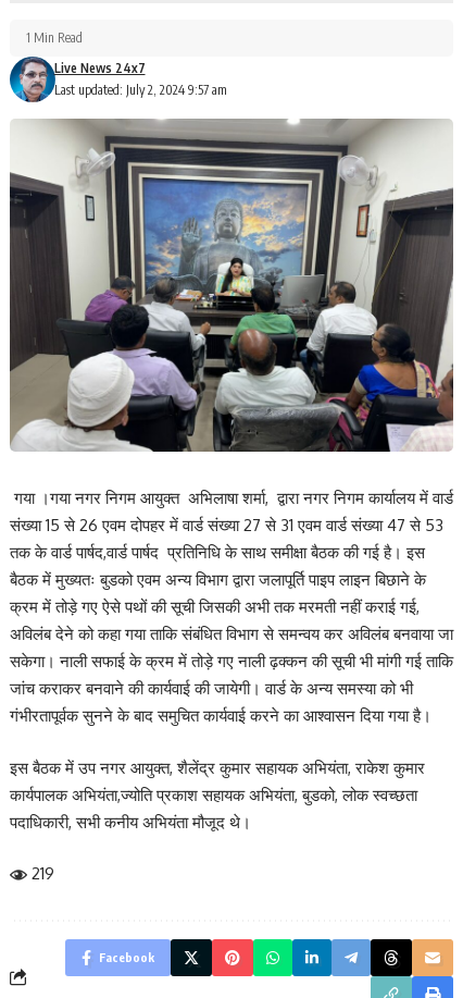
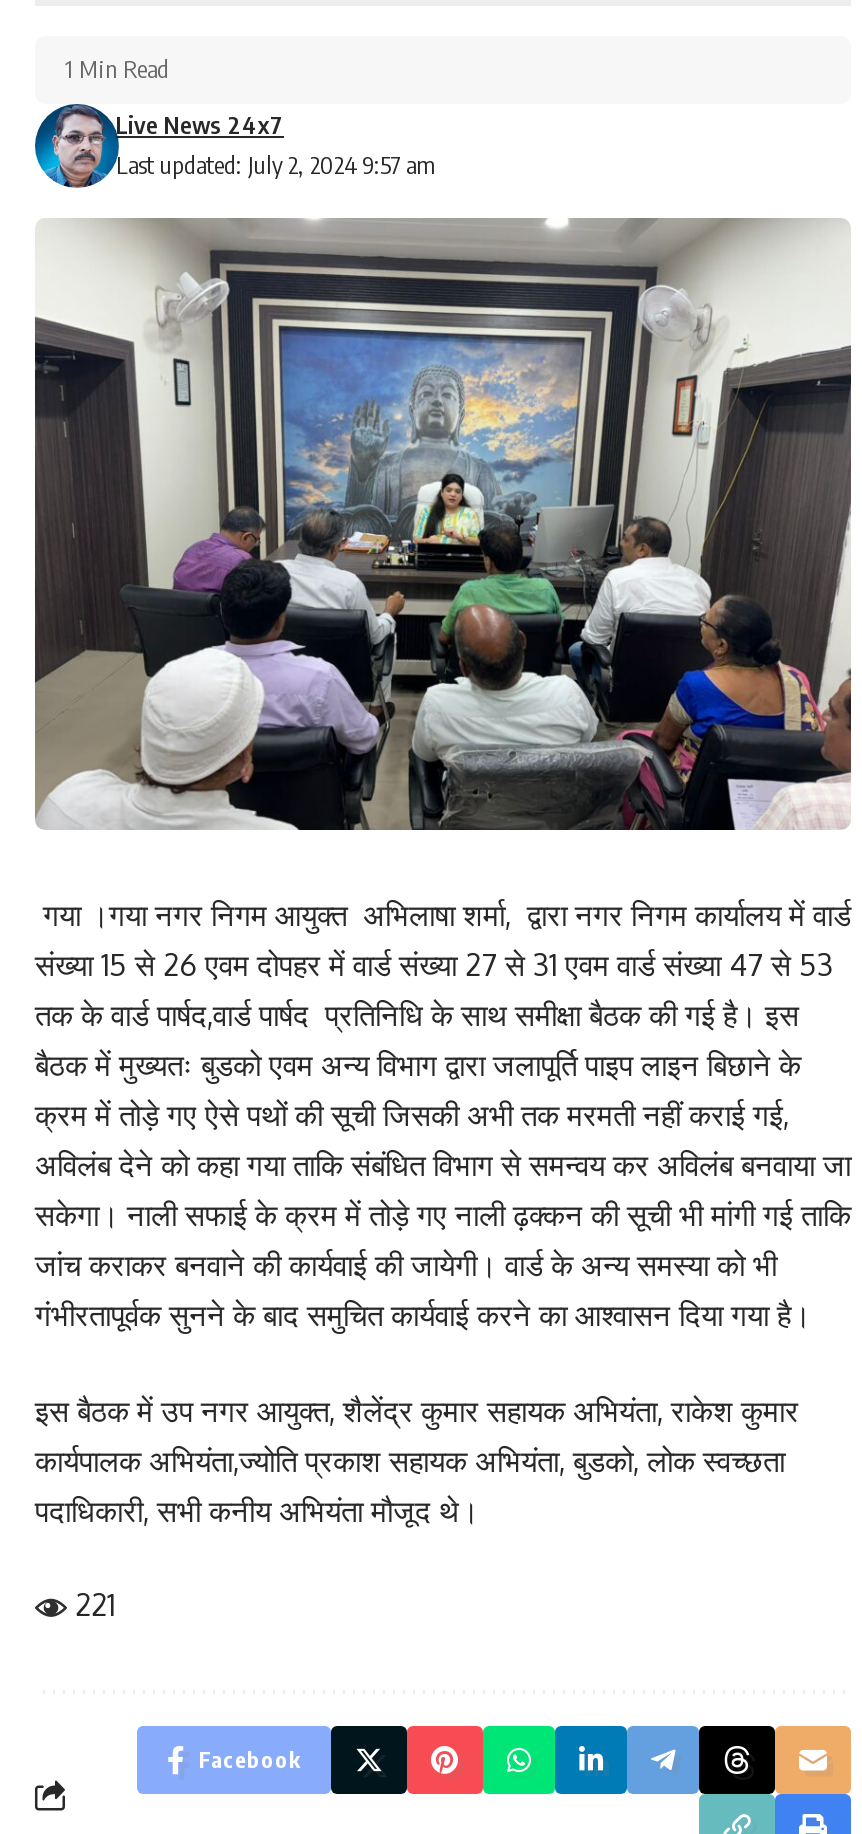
[27,863,54,884] 219 -> [67,1586,115,1624] 221

